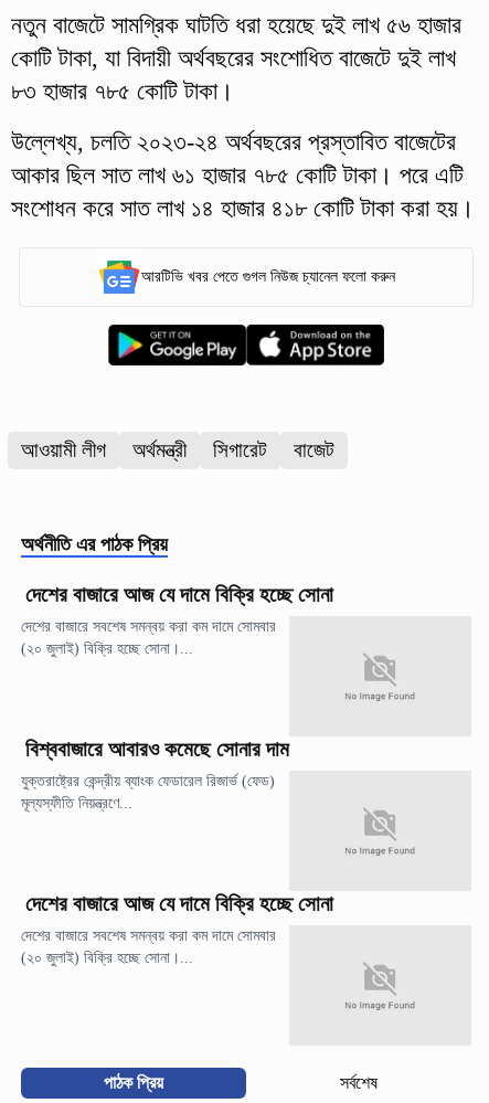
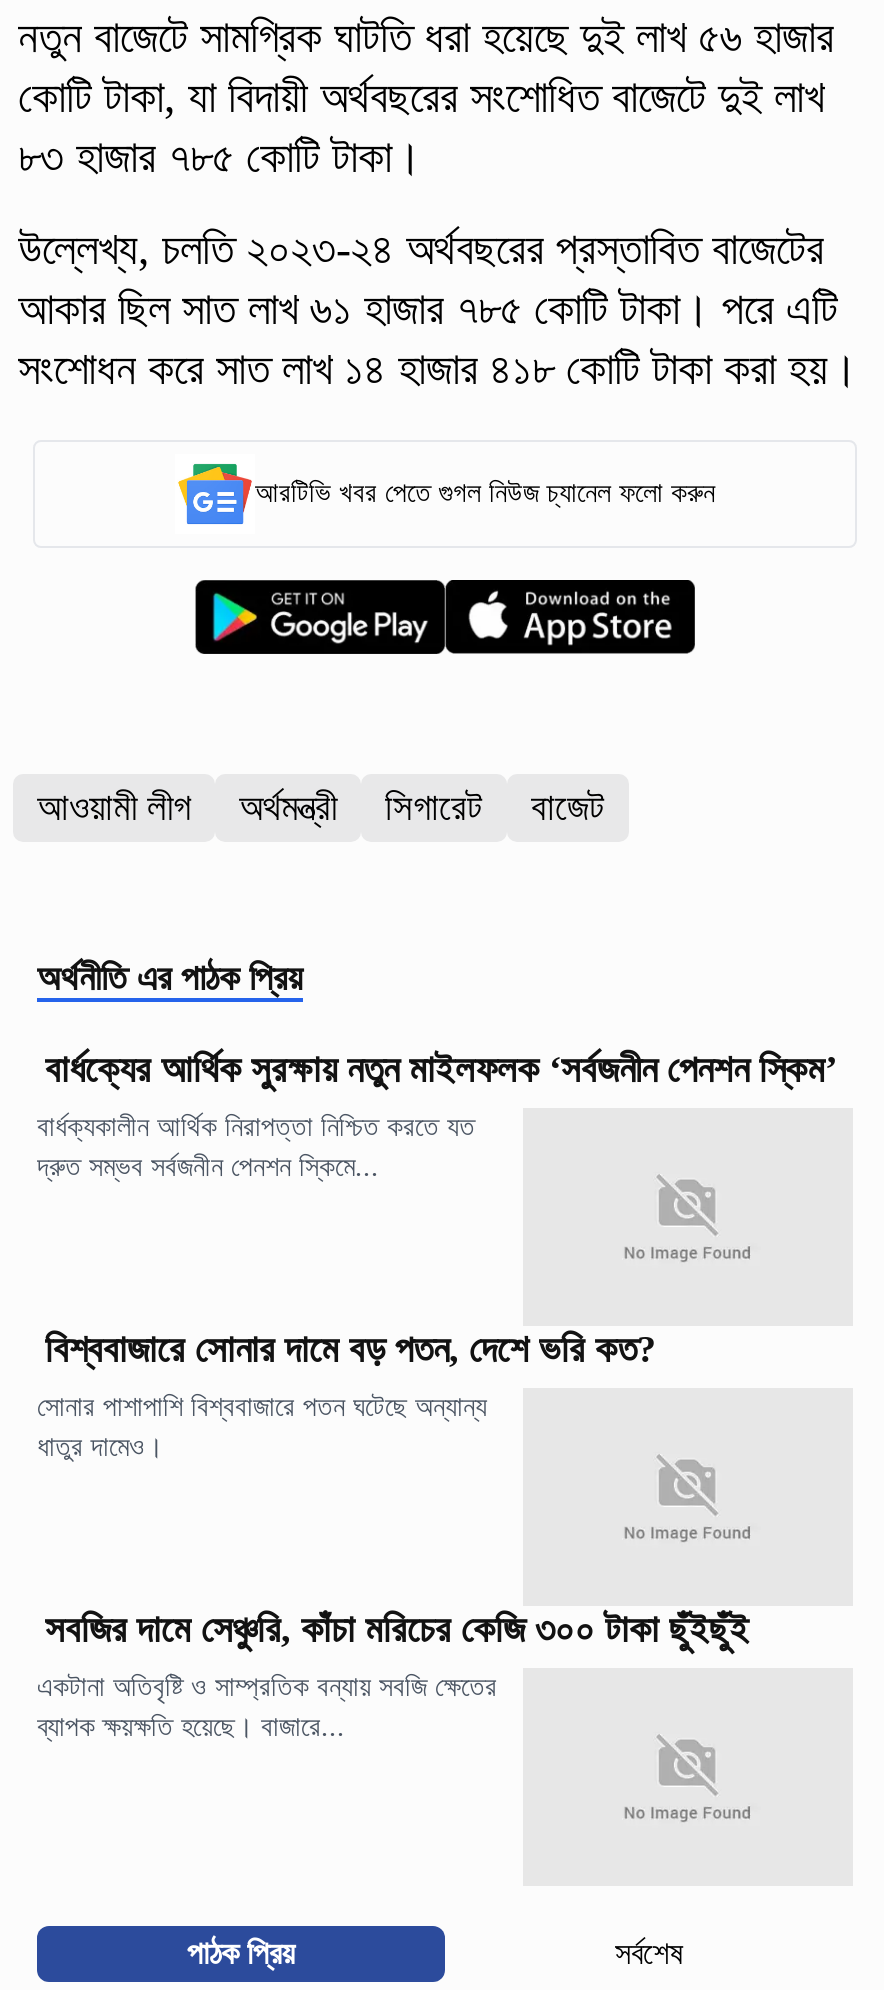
[25,583,333,606] দেশের বাজারে আজ যে দামে বিক্রি হচ্ছে সোনা -> [45,1048,837,1090] বার্ধক্যের আর্থিক সুরক্ষায় নতুন মাইলফলক ‘সর্বজনীন পেনশন স্কিম’
[21,618,276,657] দেশের বাজারে সবশেষ সমন্বয় করা কম দামে সোমবার | (২০ জুলাই) বিক্রি হচ্ছে সোনা।... -> [37,1112,475,1182] বার্ধক্যকালীন আর্থিক নিরাপত্তা নিশ্চিত করতে যত | দ্রুত সম্ভব সর্বজনীন পেনশন স্কিমে...
[25,737,289,761] বিশ্ববাজারে আবারও কমেছে সোনার দাম -> [45,1328,657,1370] বিশ্ববাজারে সোনার দামে বড় পতন, দেশে ভরি কত?
[21,773,275,811] যুক্তরাষ্ট্রের কেন্দ্রীয় ব্যাংক ফেডারেল রিজার্ভ (ফেড) | মূল্যস্ফীতি নিয়ন্ত্রণে... -> [37,1392,487,1462] সোনার পাশাপাশি বিশ্ববাজারে পতন ঘটেছে অন্যান্য | ধাতুর দামেও।
[25,892,333,915] দেশের বাজারে আজ যে দামে বিক্রি হচ্ছে সোনা -> [45,1608,749,1650] সবজির দামে সেঞ্চুরি, কাঁচা মরিচের কেজি ৩০০ টাকা ছুঁইছুঁই
[21,927,276,966] দেশের বাজারে সবশেষ সমন্বয় করা কম দামে সোমবার | (২০ জুলাই) বিক্রি হচ্ছে সোনা।... -> [37,1672,497,1742] একটানা অতিবৃষ্টি ও সাম্প্রতিক বন্যায় সবজি ক্ষেতের | ব্যাপক ক্ষয়ক্ষতি হয়েছে। বাজারে...

